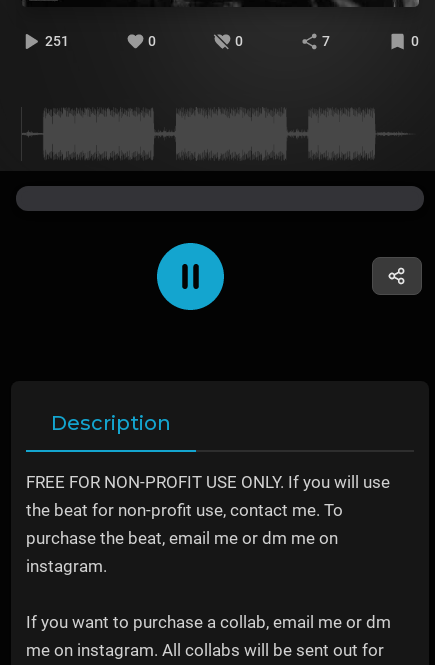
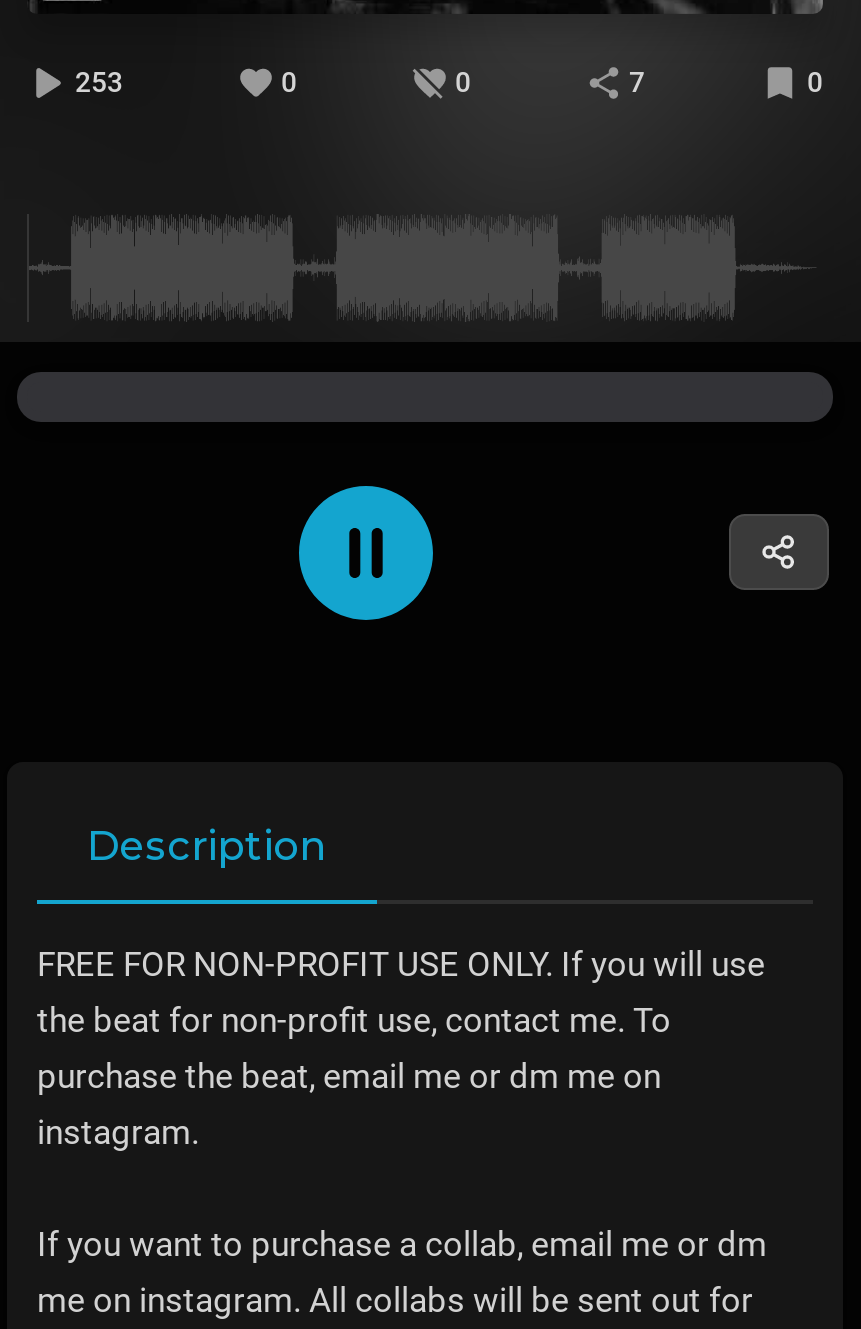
[45,33,69,49] 251 -> [75,66,123,98] 253

